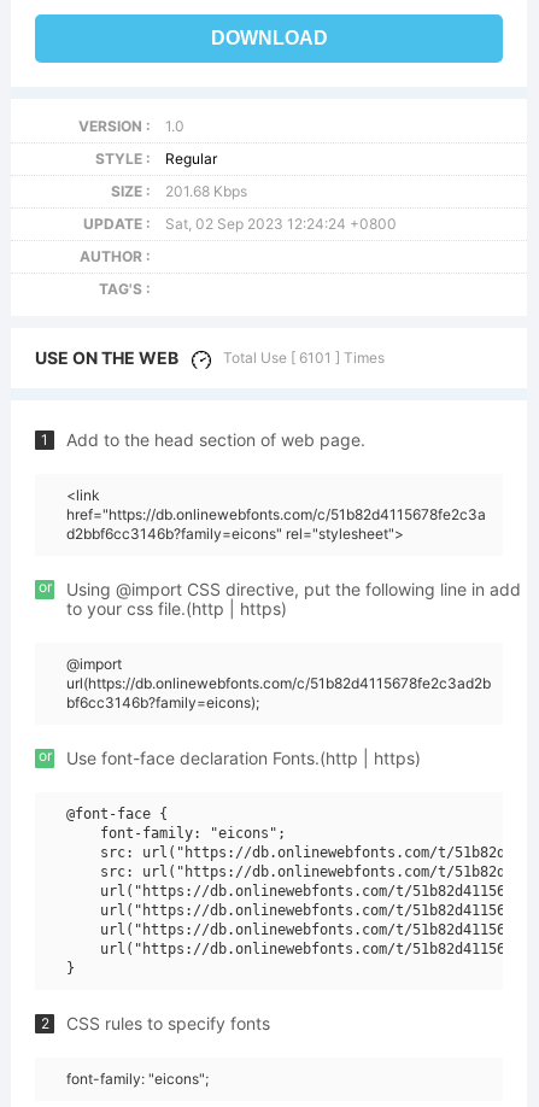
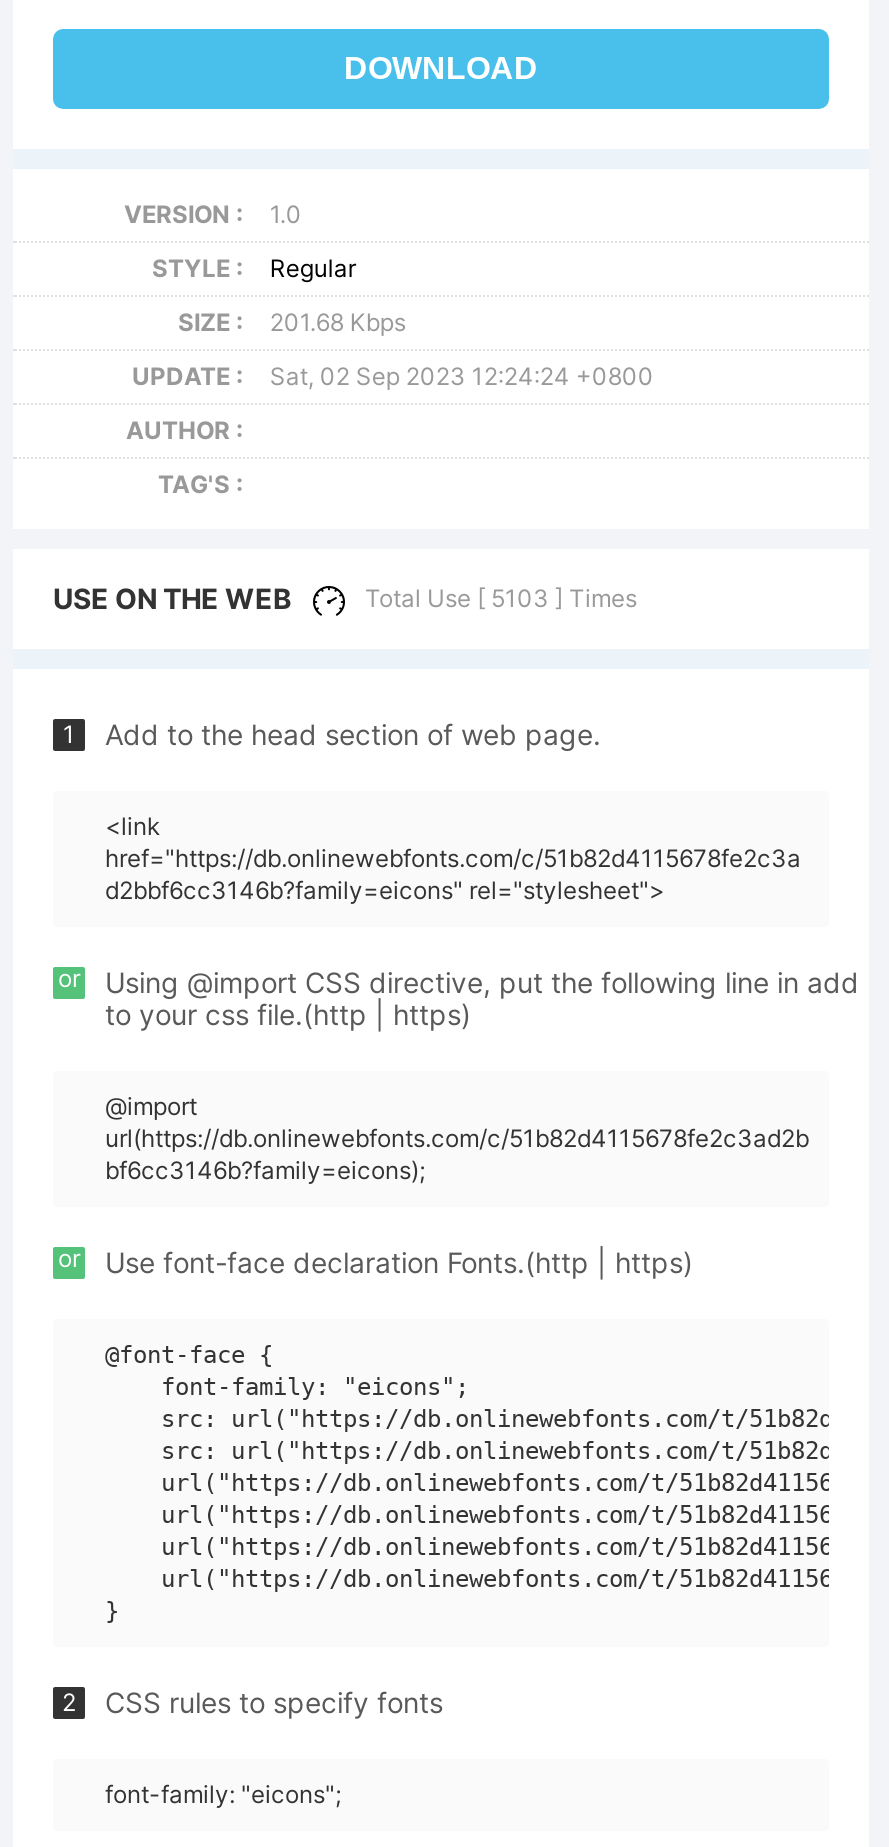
[223,348,385,367] Total Use [ 6101 ] Times -> [365,583,637,613] Total Use [ 5103 ] Times

